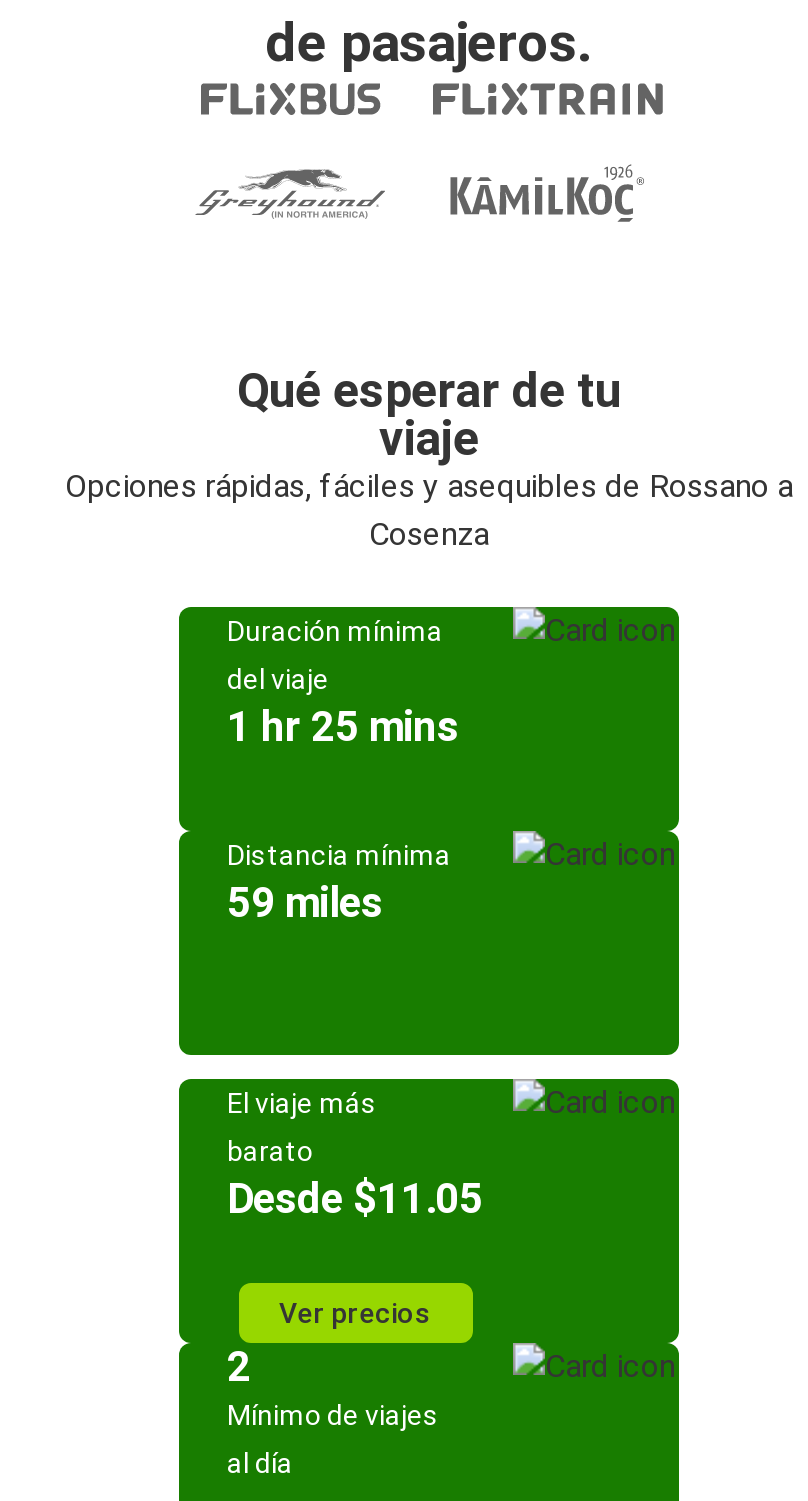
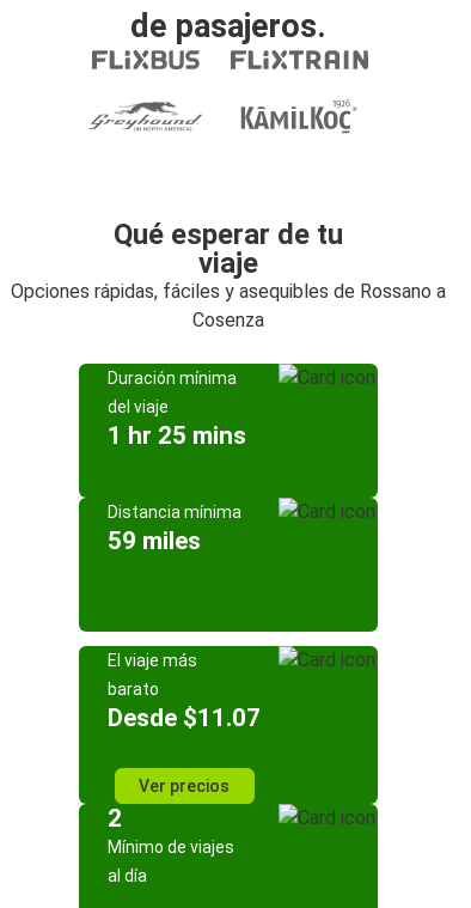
[227,1175,483,1223] Desde $11.05 -> [108,703,261,732] Desde $11.07

